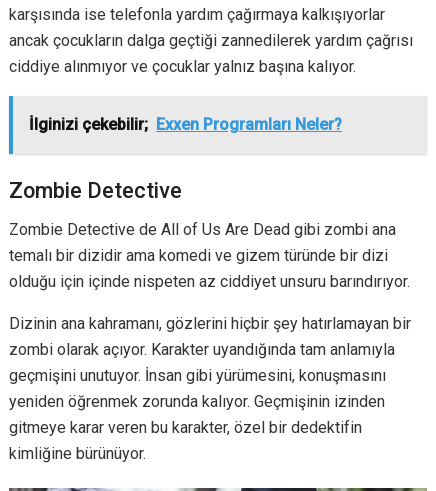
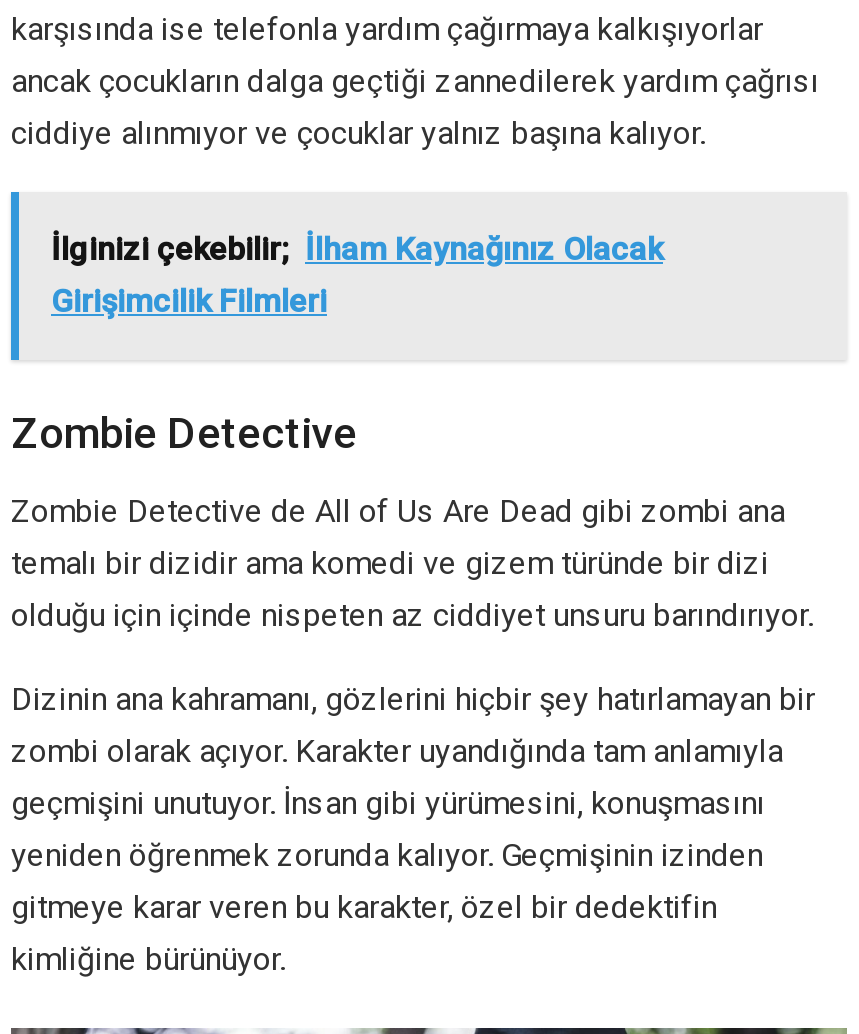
[29,115,342,134] İlginizi çekebilir; Exxen Programları Neler? -> [51,231,663,321] İlginizi çekebilir; İlham Kaynağınız Olacak | Girişimcilik Filmleri

